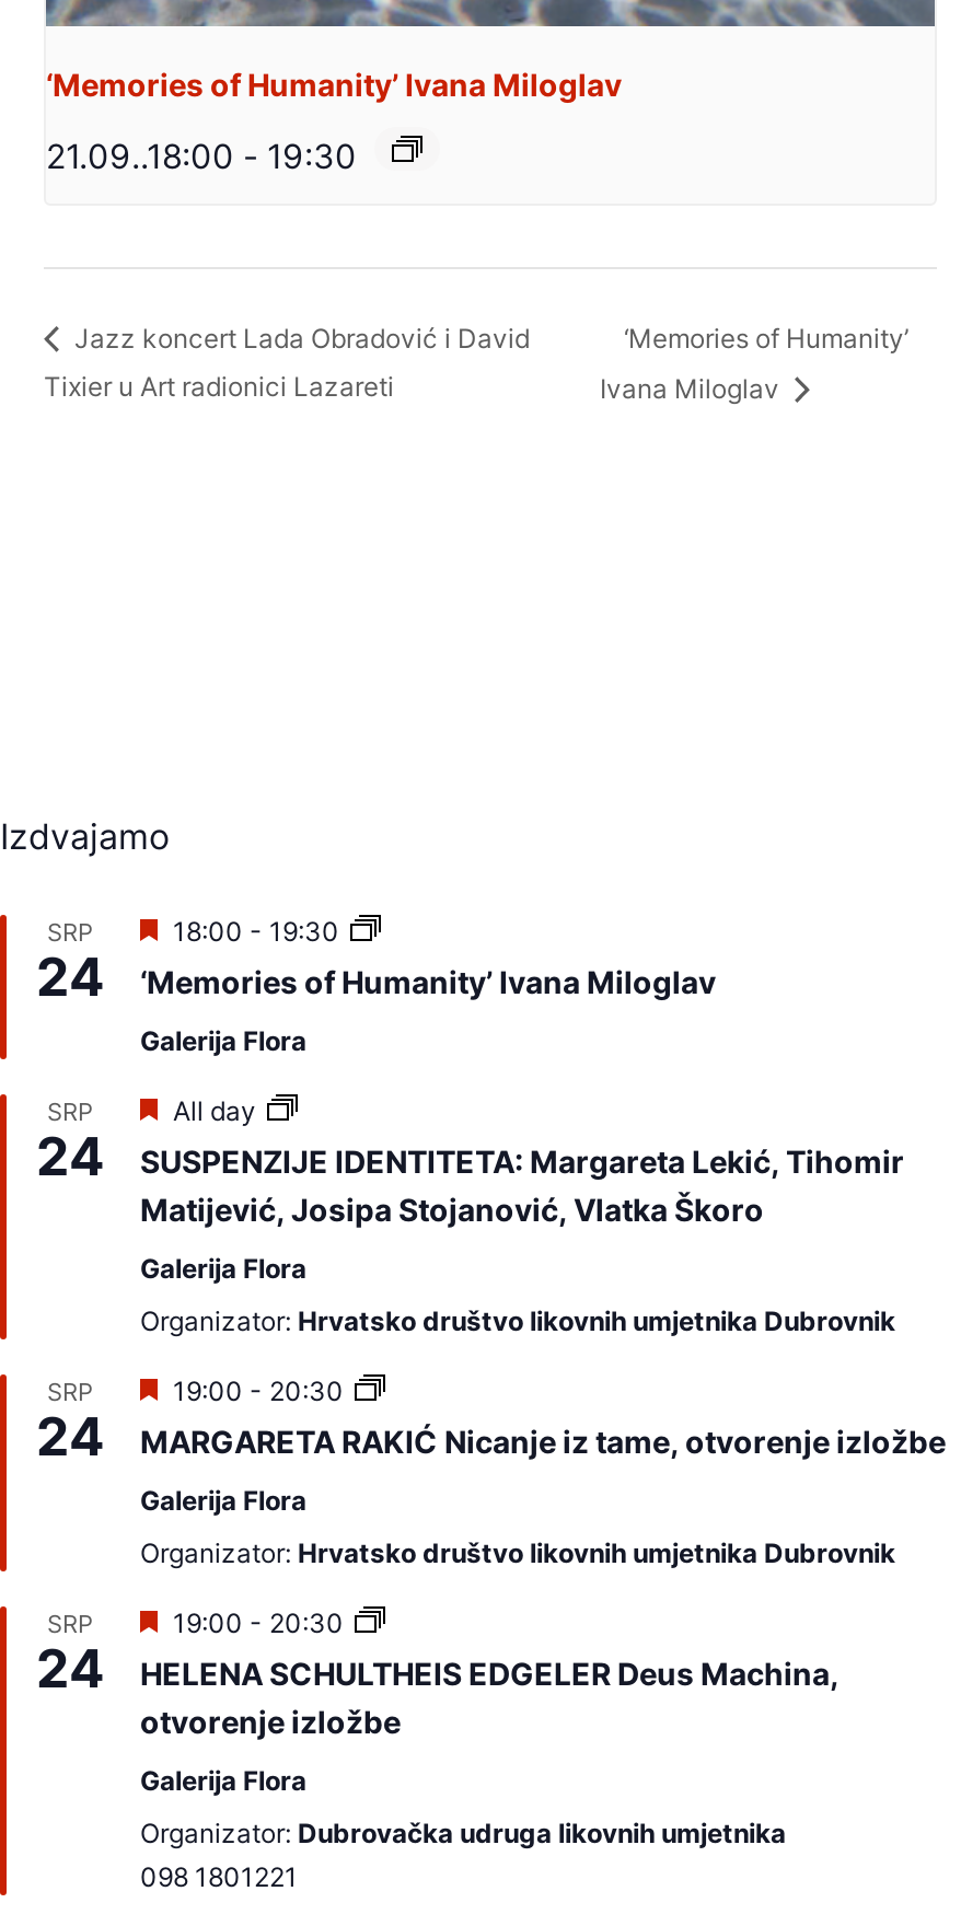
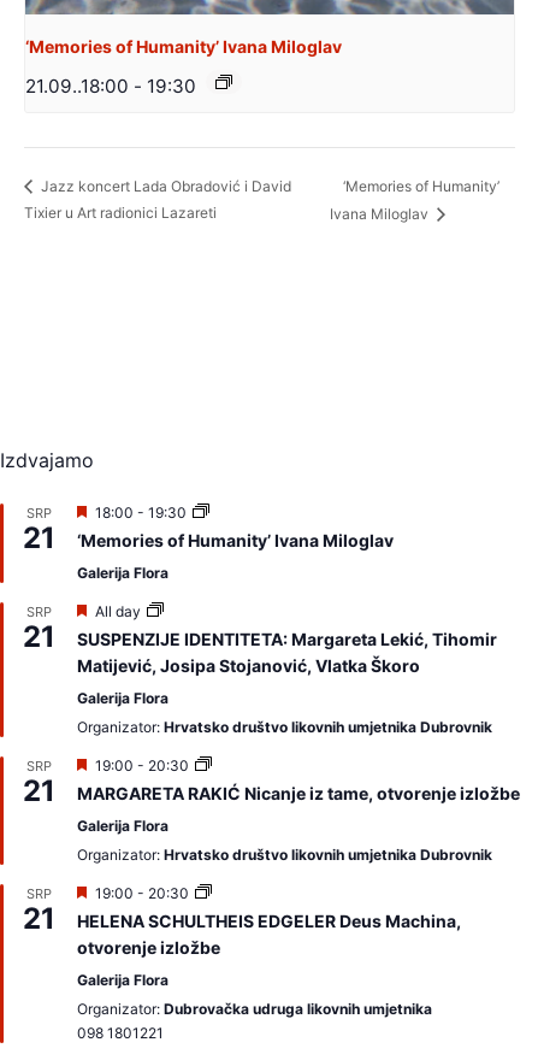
[36,945,104,1009] 24 -> [22,520,55,555] 21
[36,1125,104,1188] 24 -> [22,619,55,654] 21
[36,1405,104,1469] 24 -> [22,773,55,808] 21
[36,1637,104,1701] 24 -> [22,901,55,936] 21

